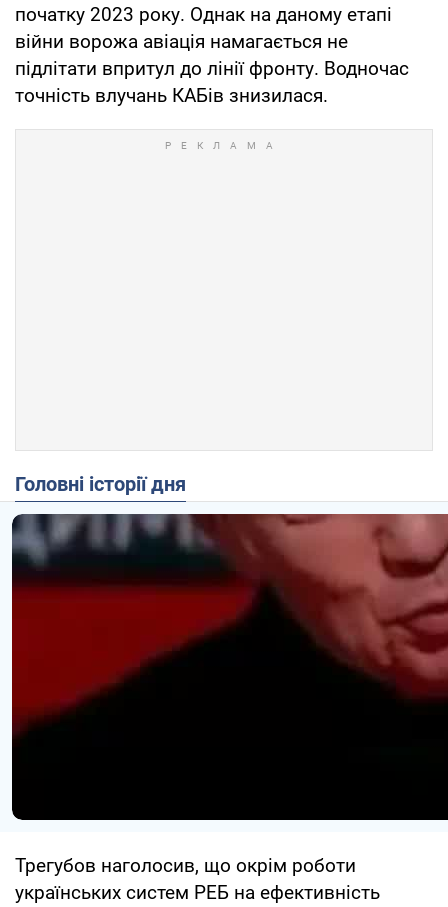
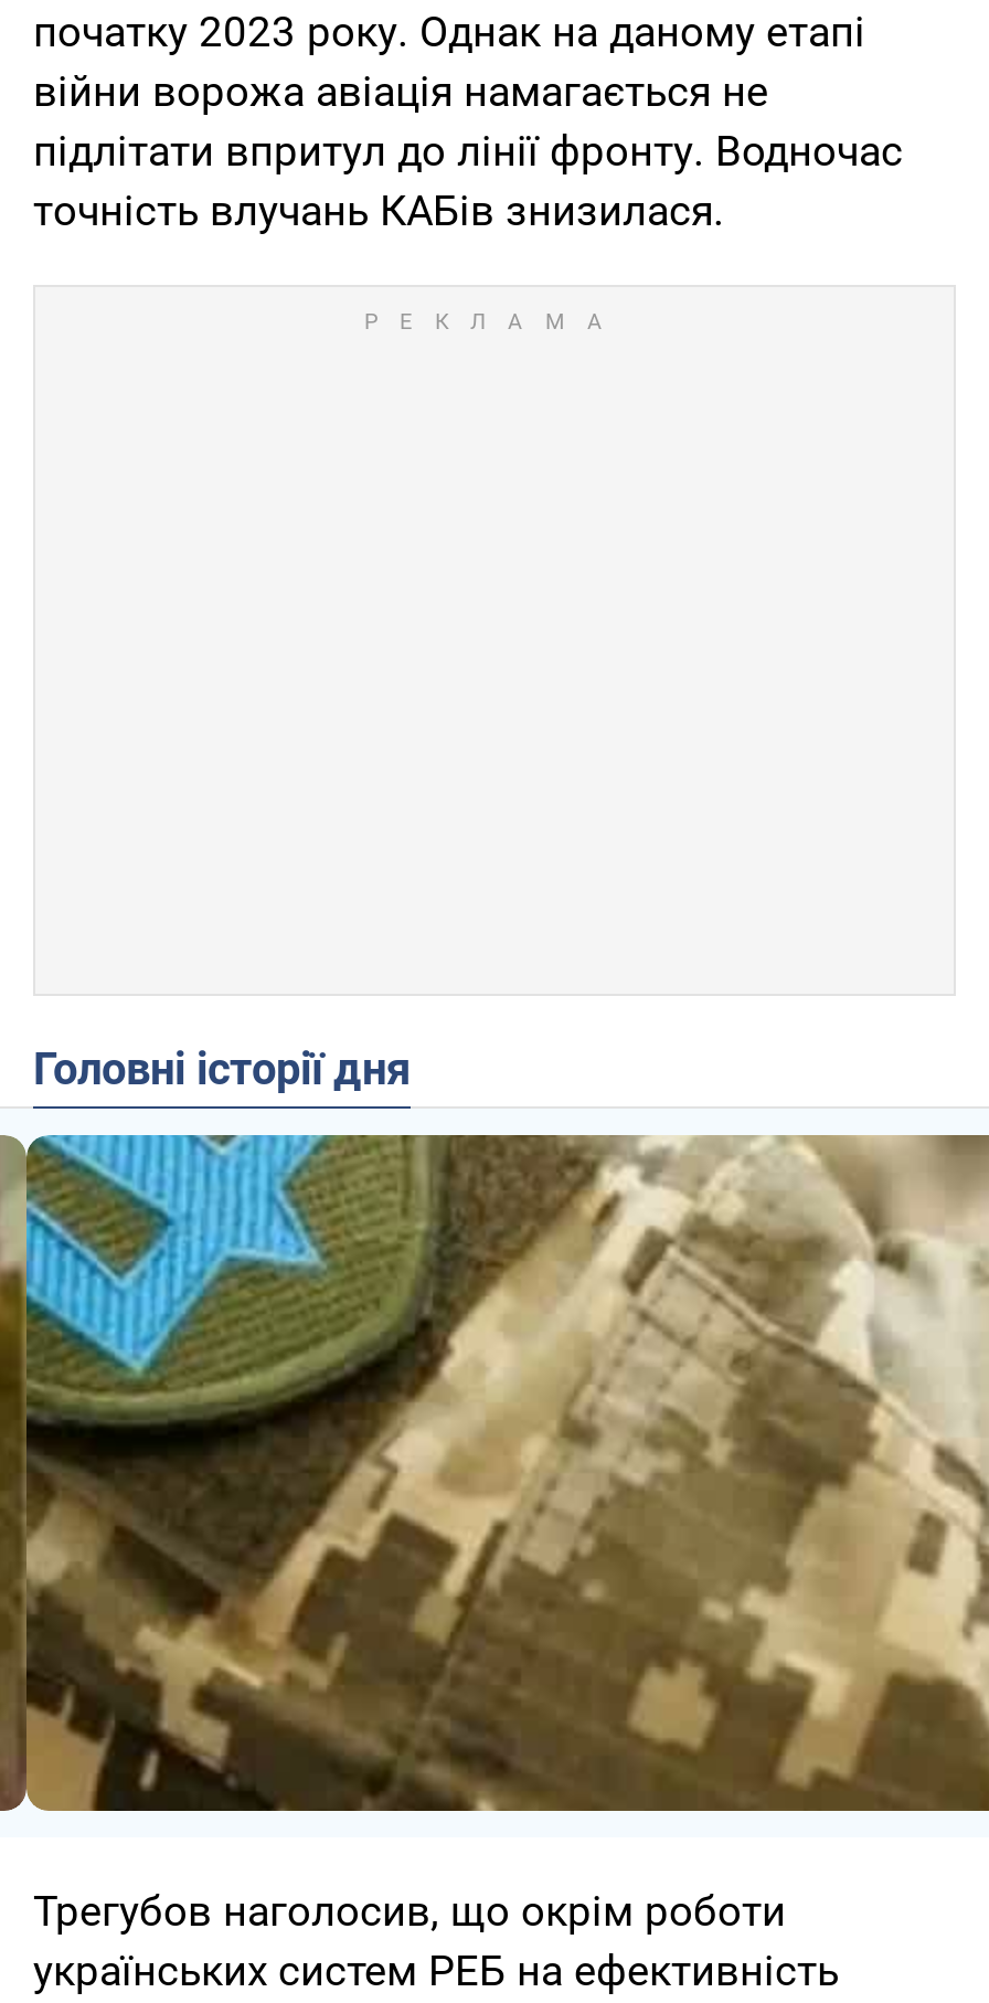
[3,513,445,821] [image] -> [7,1133,982,1813] [image]

